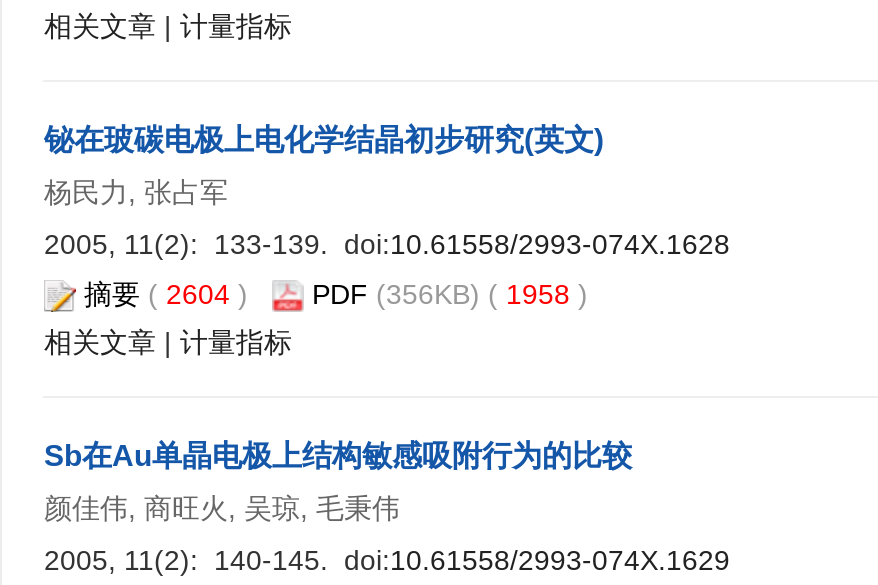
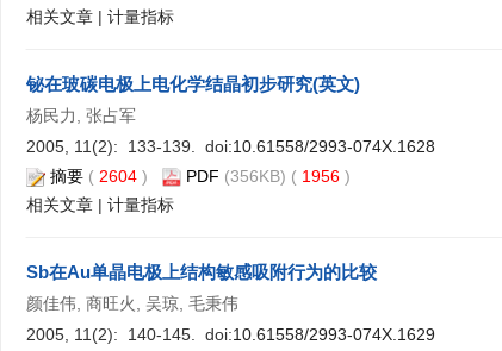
[84,278,604,310] 摘要(2604) PDF (356KB) (1958) -> [50,167,360,186] 摘要(2604) PDF (356KB) (1956)

